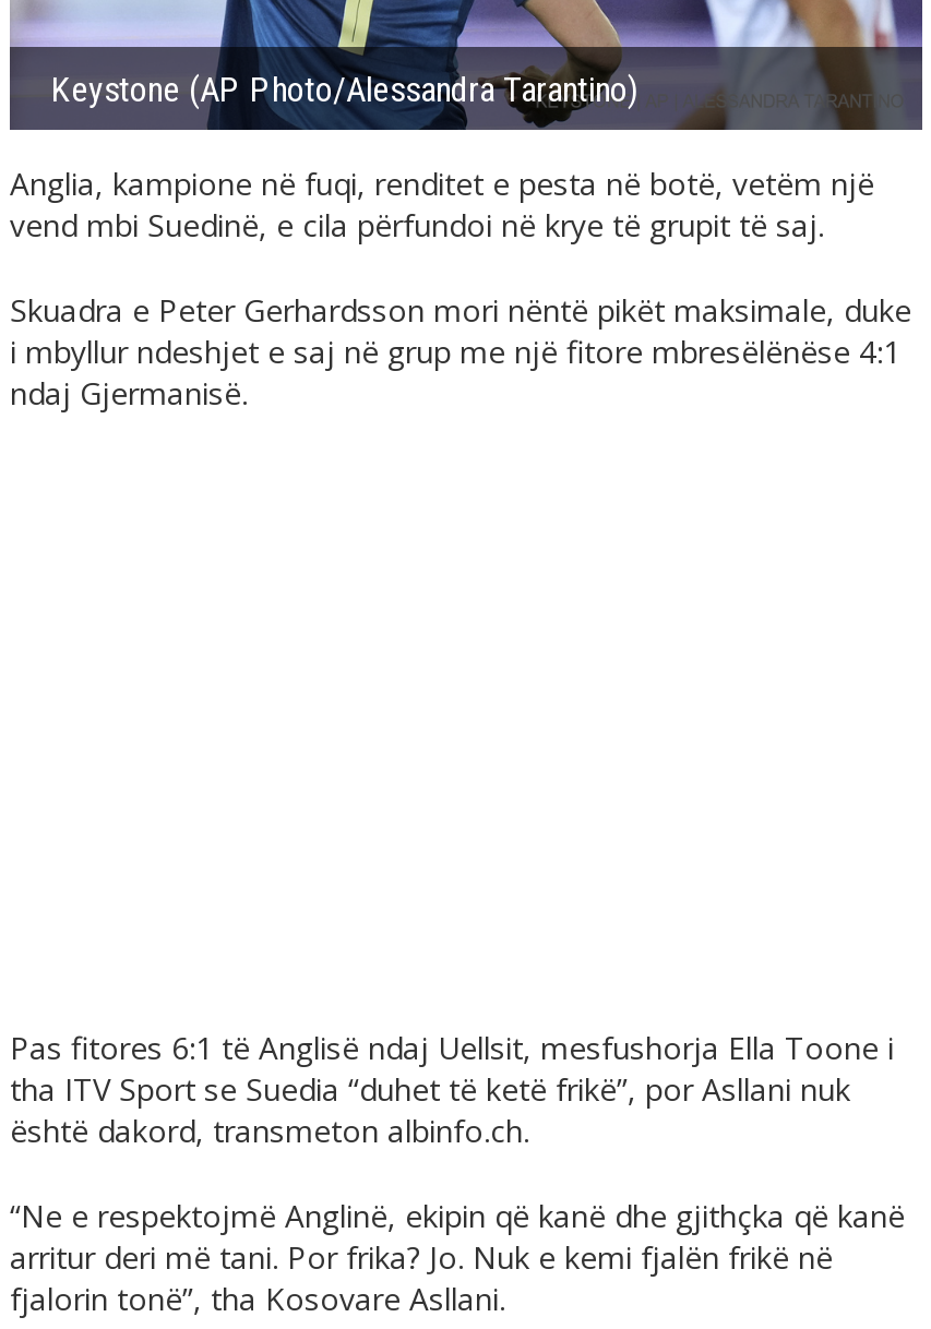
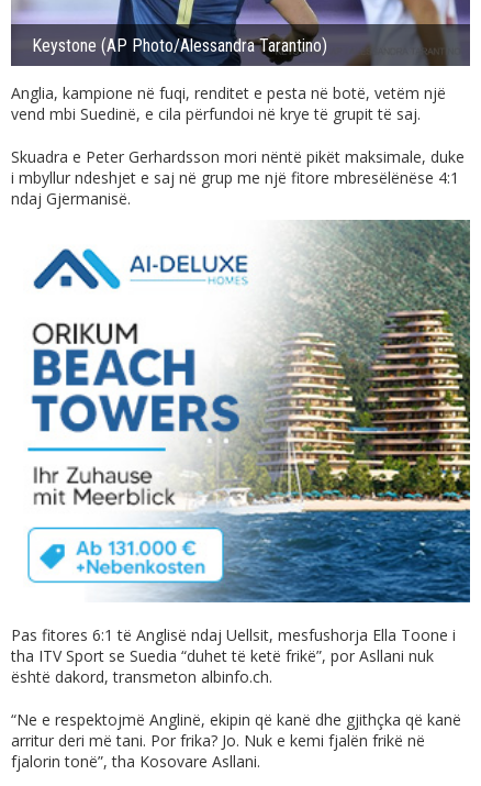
none -> [26,219,471,604] [image]

